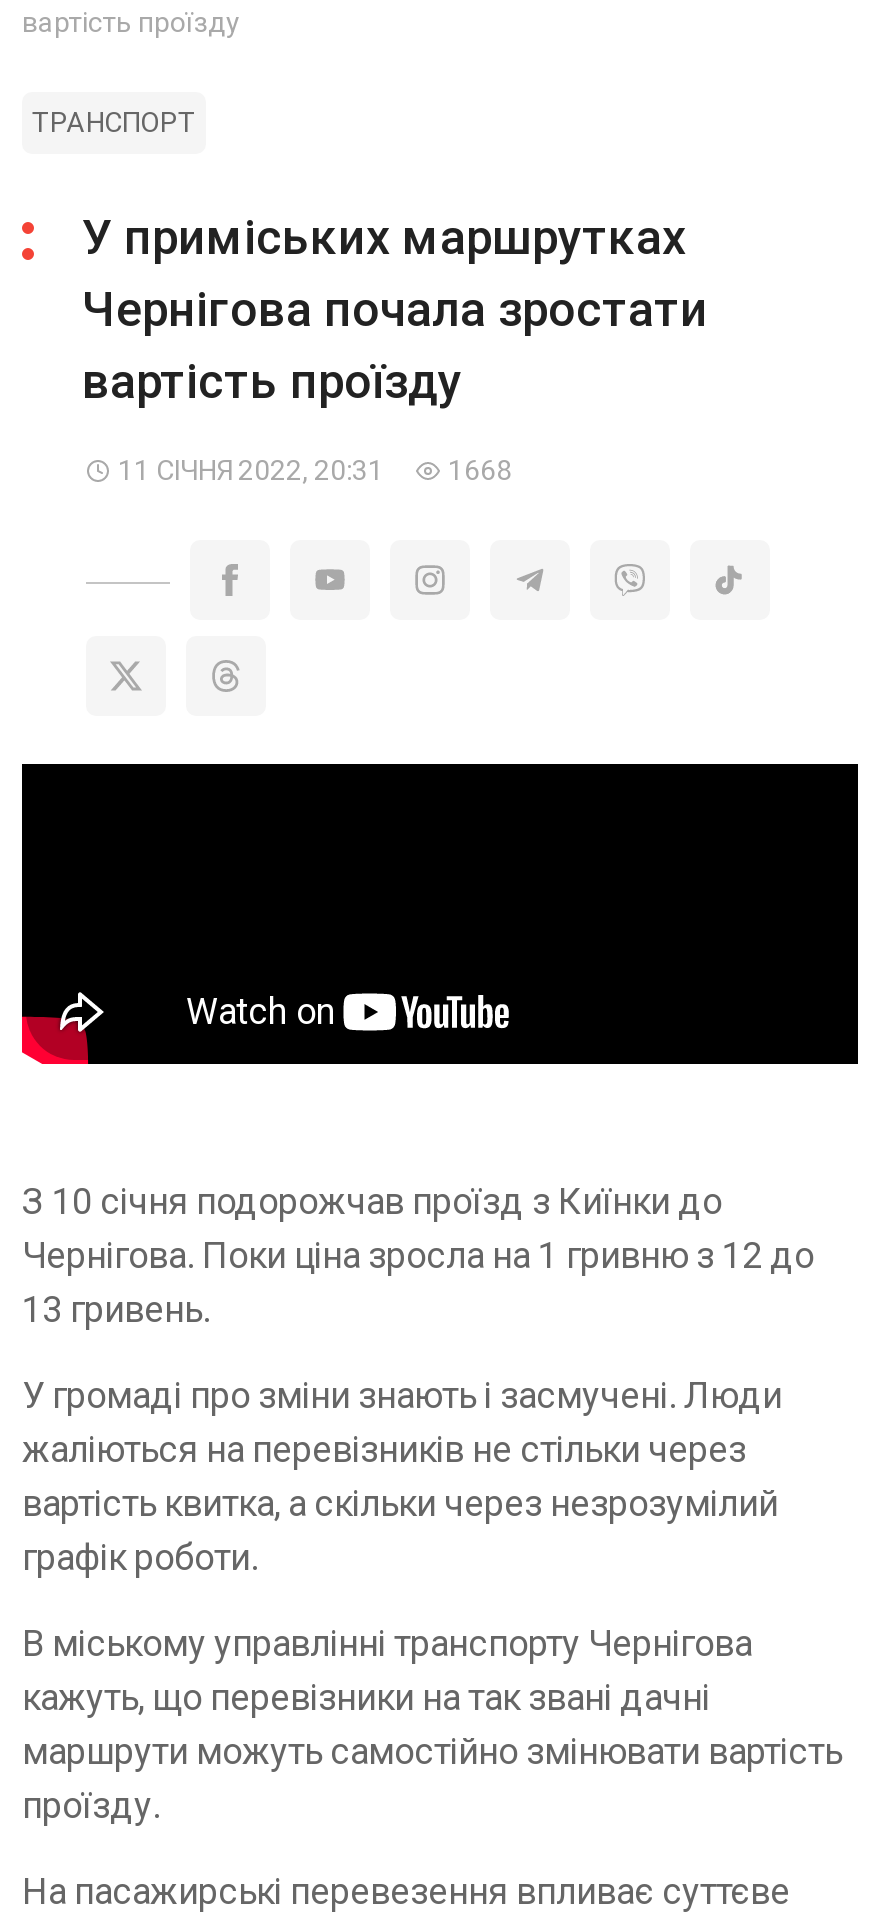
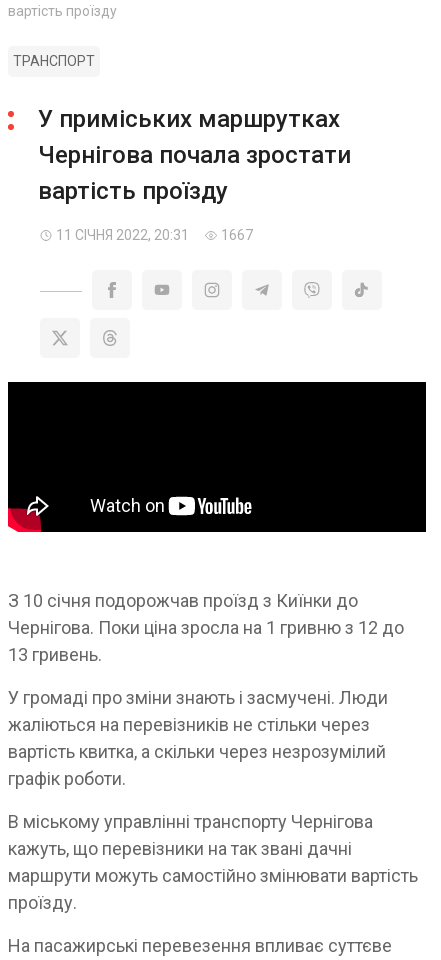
[118,454,512,486] 11 СІЧНЯ 2022, 20:31 1668 -> [56,227,253,243] 11 СІЧНЯ 2022, 20:31 1667

